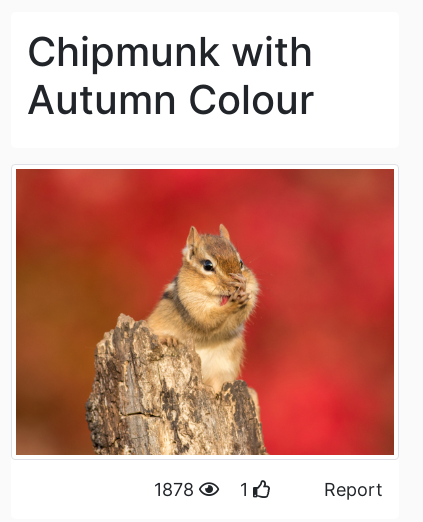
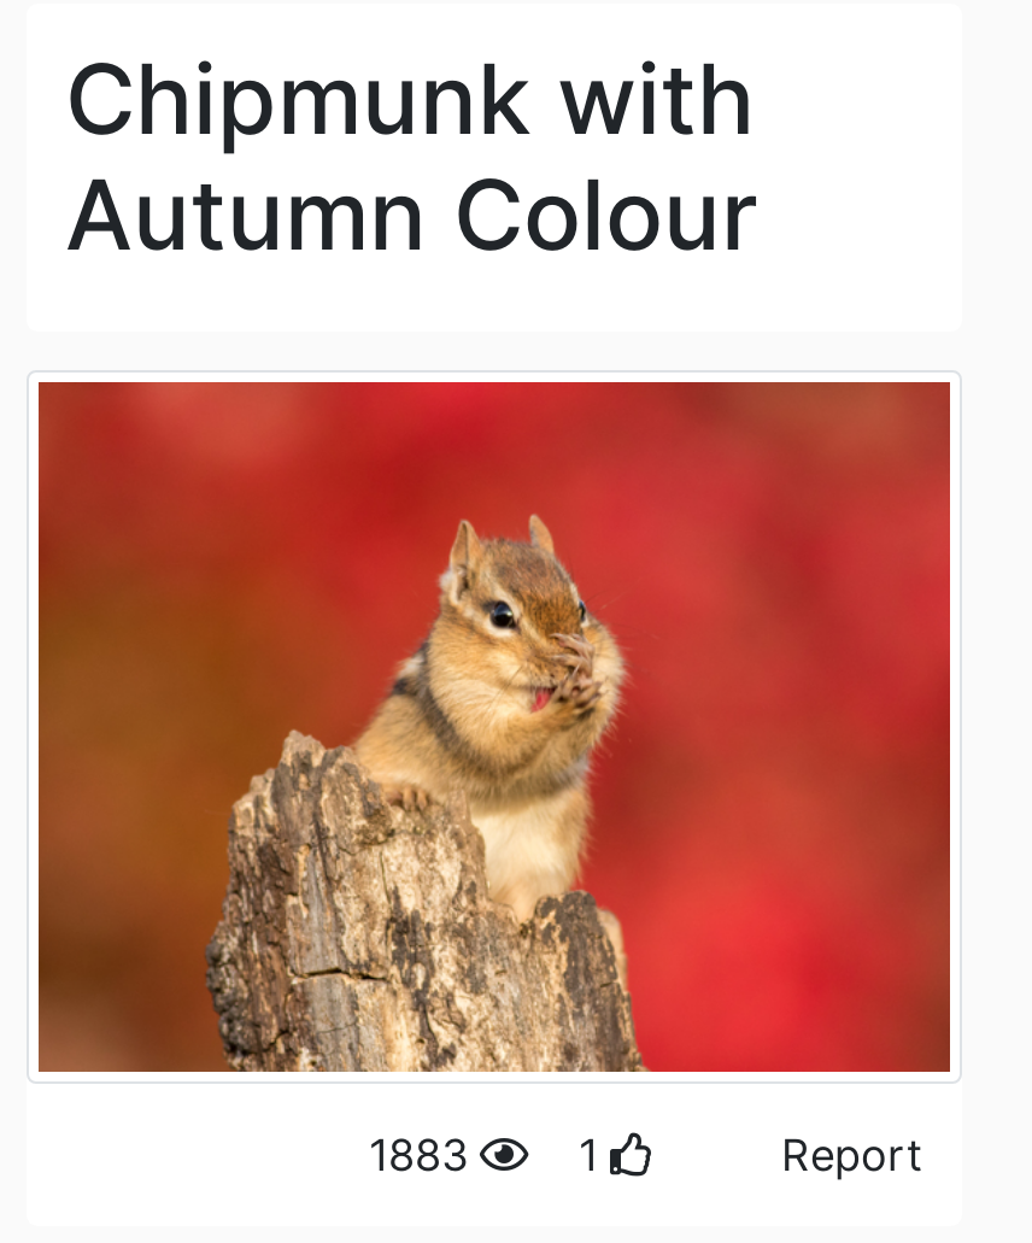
[149,479,253,500] 1878 1 -> [357,1129,610,1180] 1883 1

